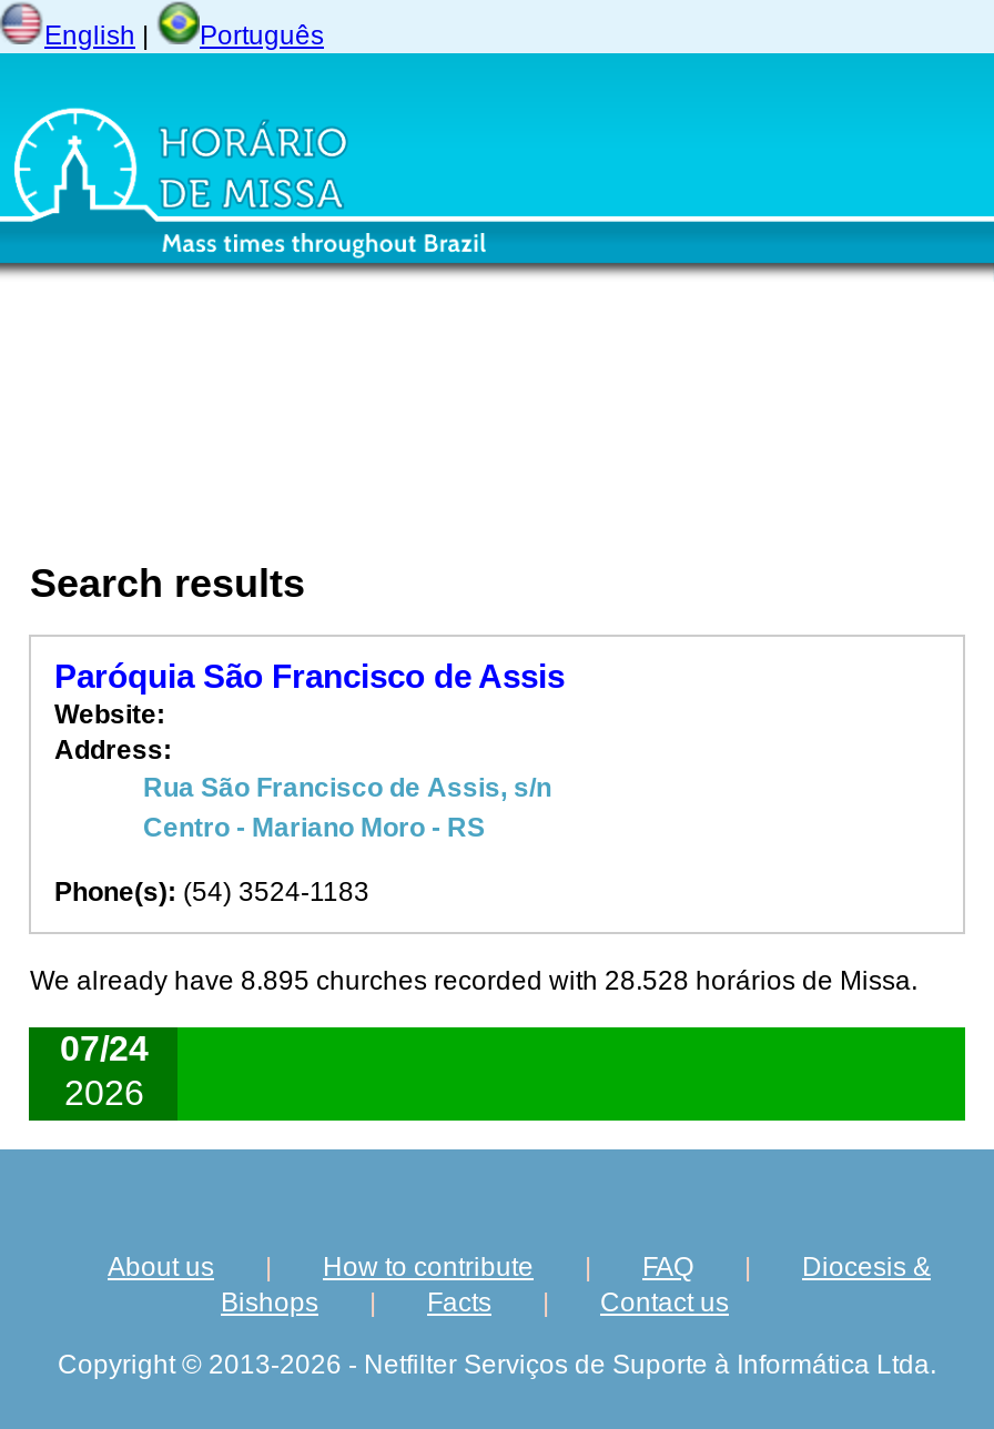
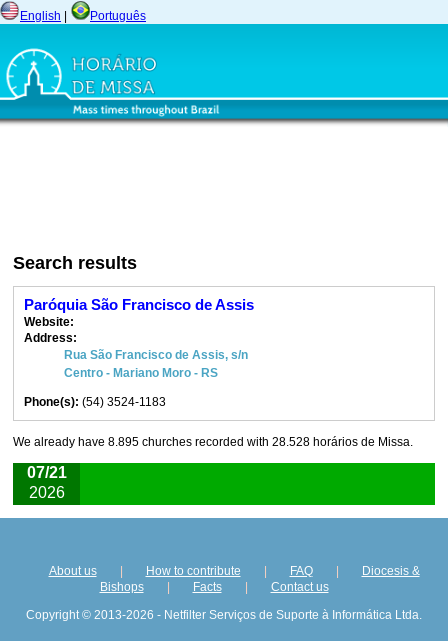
[60,1030,148,1067] 07/24 -> [27,464,67,481] 07/21

